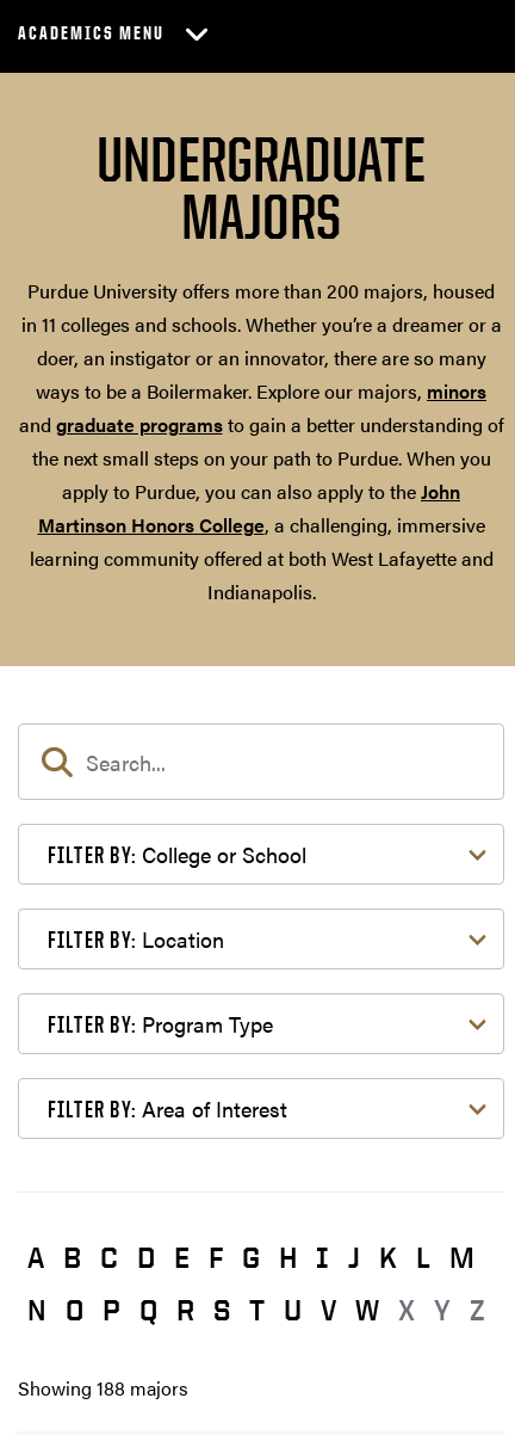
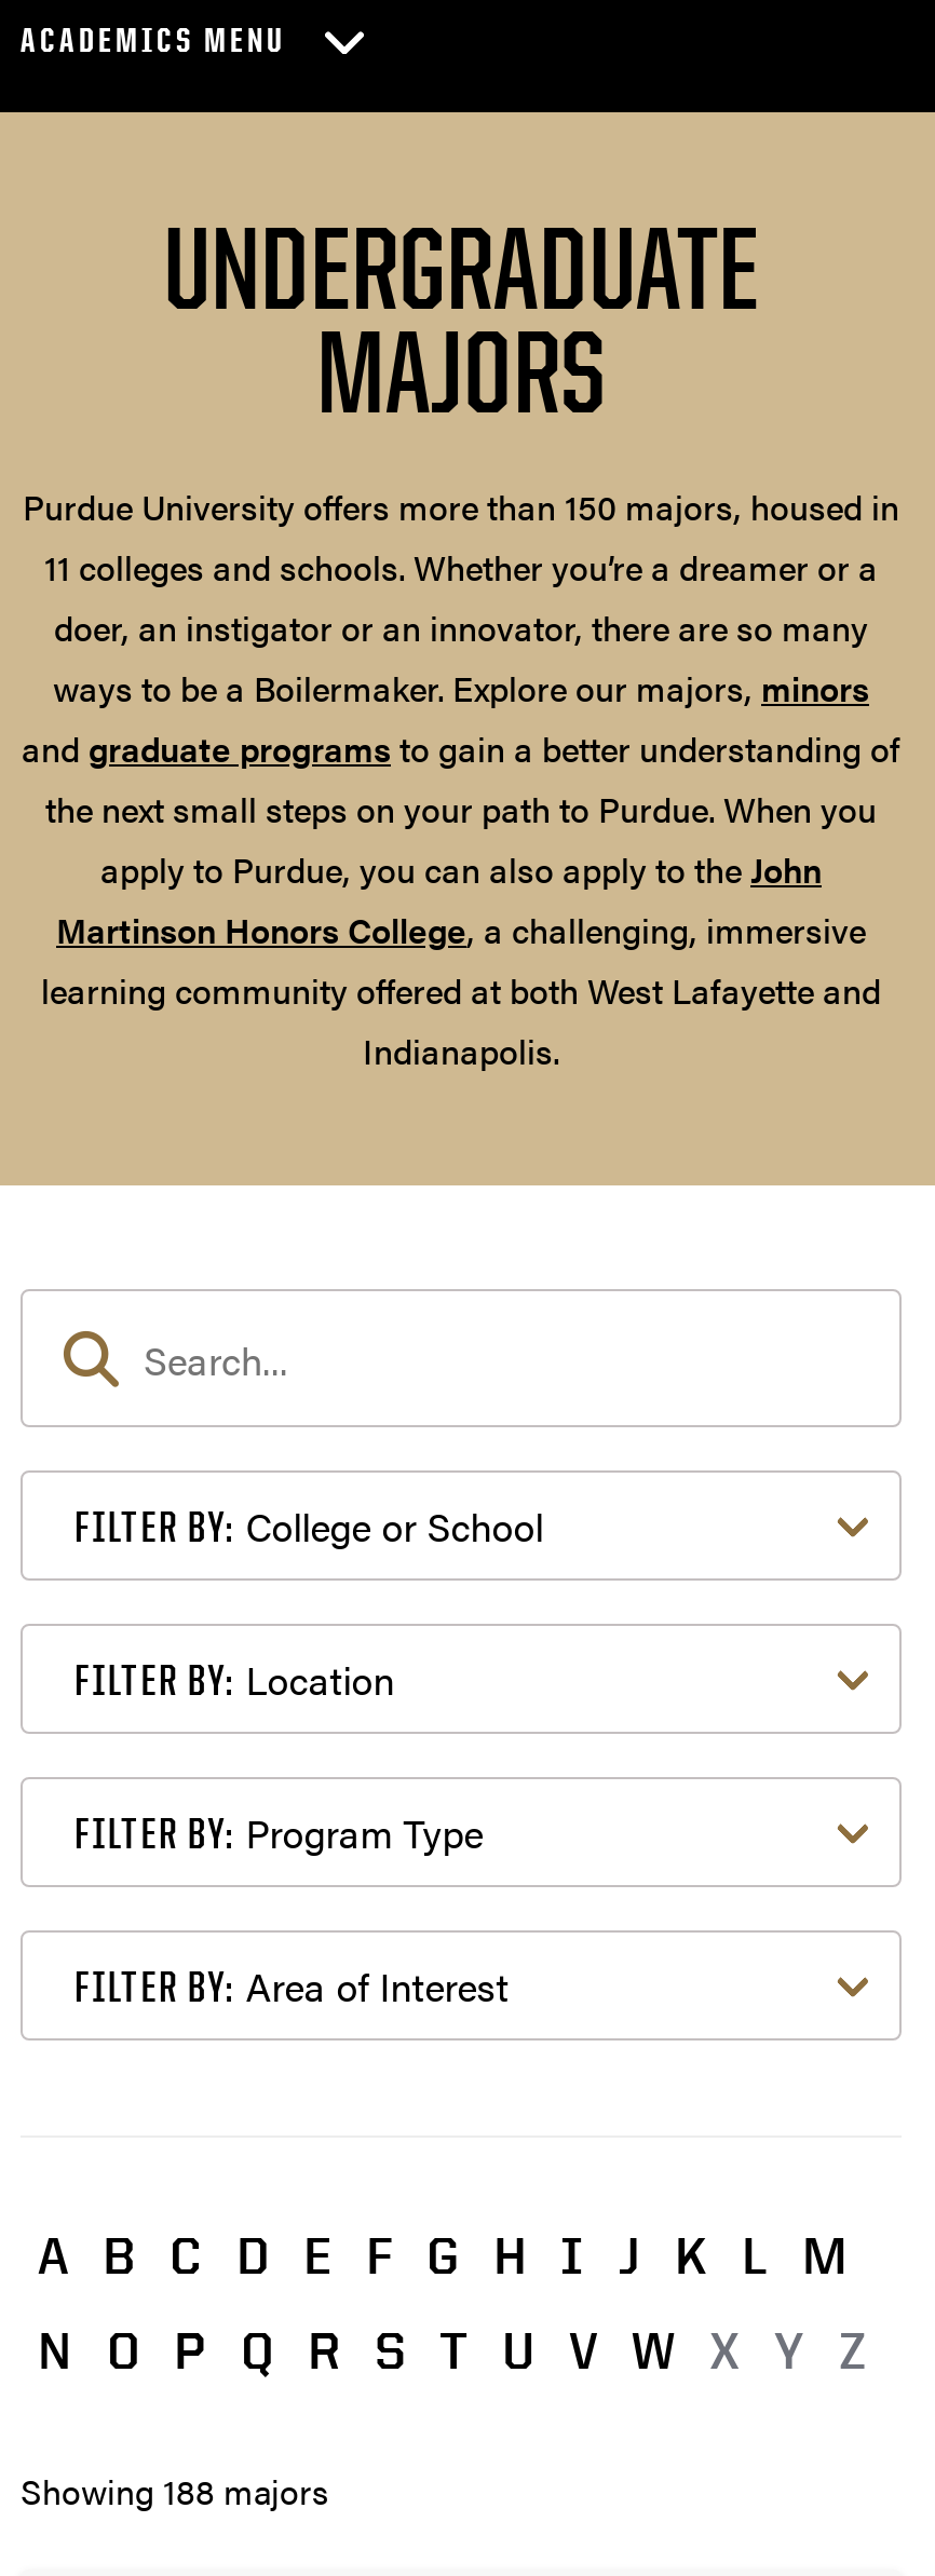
[21,277,501,338] Purdue University offers more than 200 majors, housed | in 11 colleges and schools. Whether you’re a dreamer or a -> [23,482,899,592] Purdue University offers more than 150 majors, housed in | 11 colleges and schools. Whether you’re a dreamer or a

